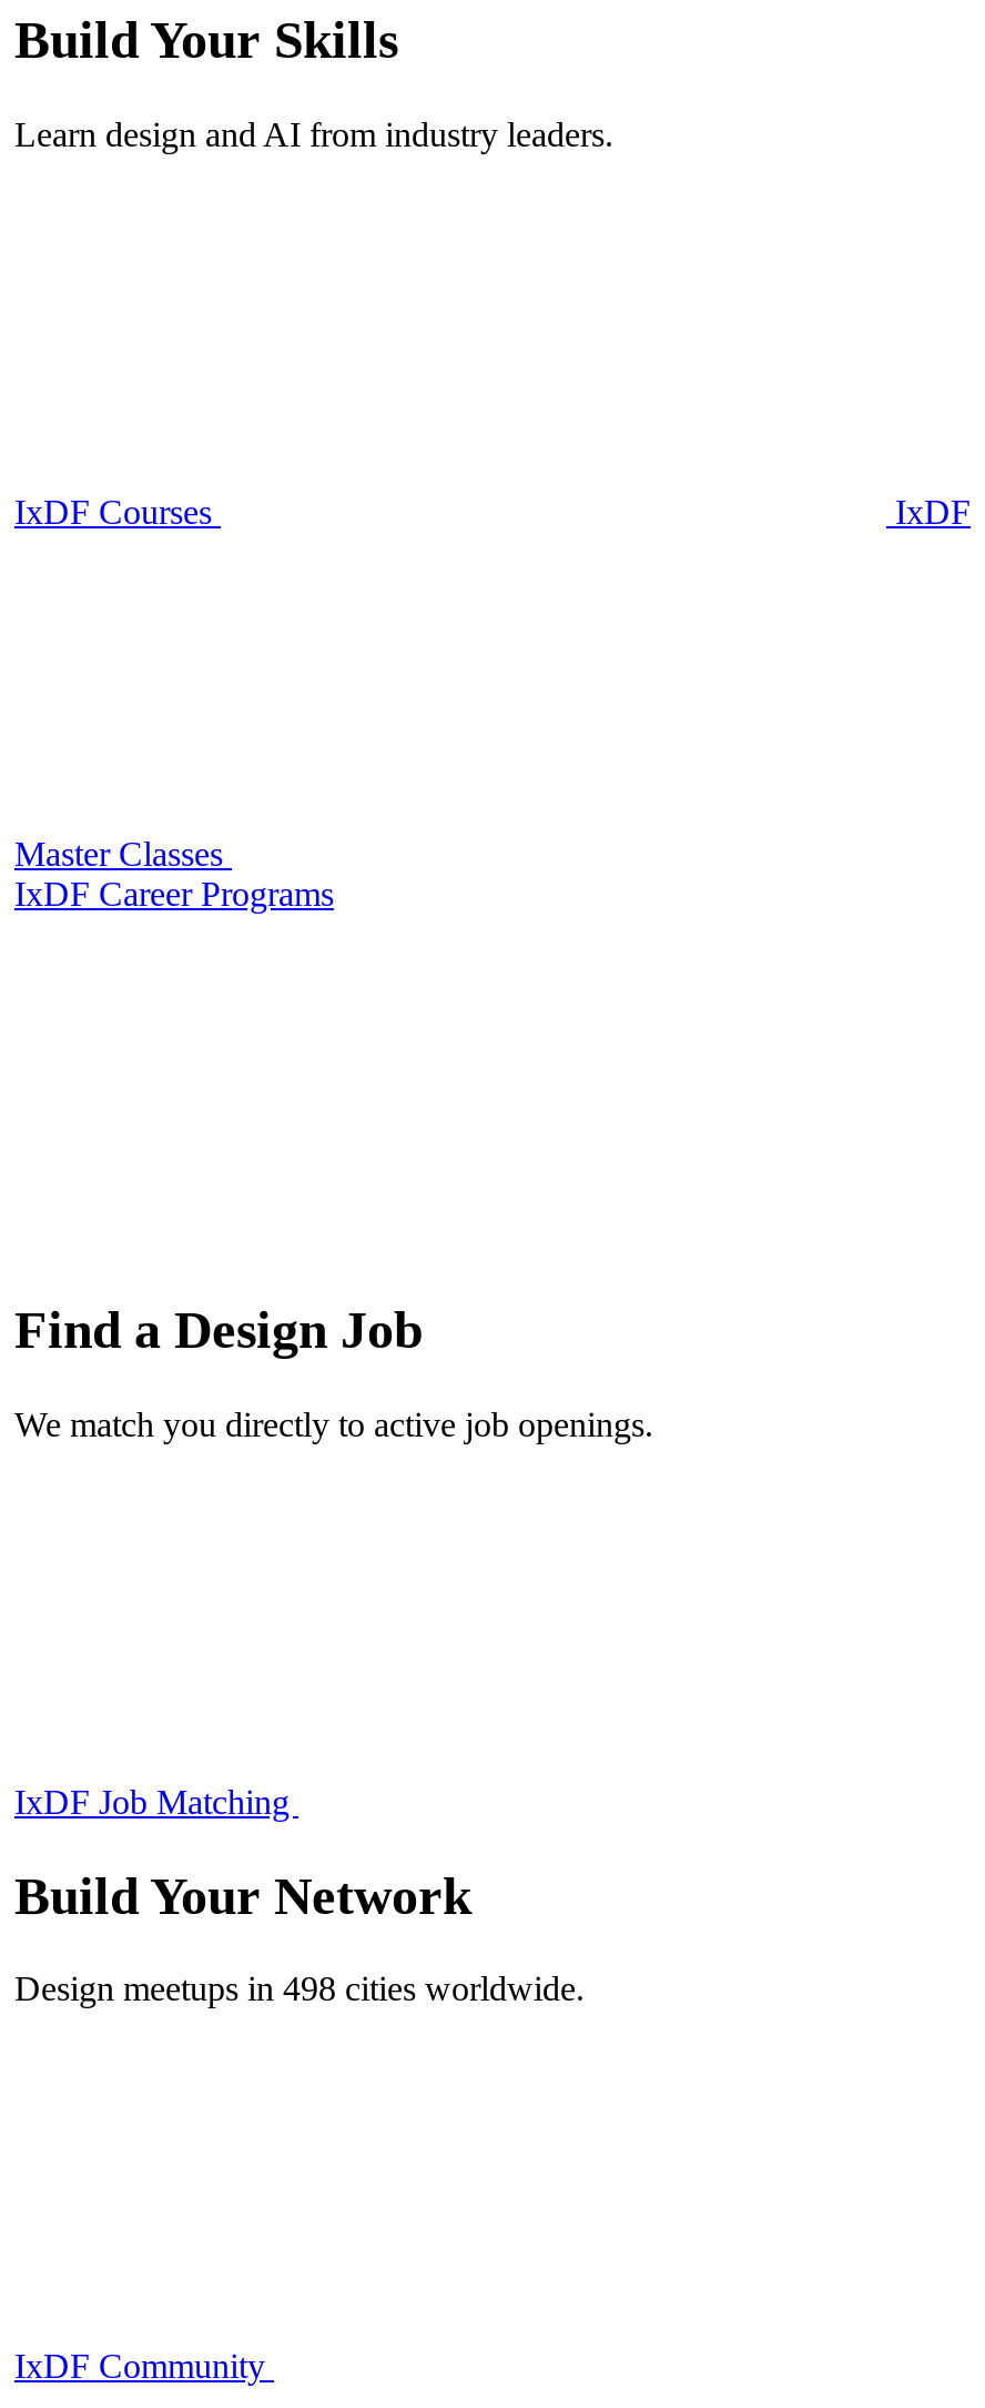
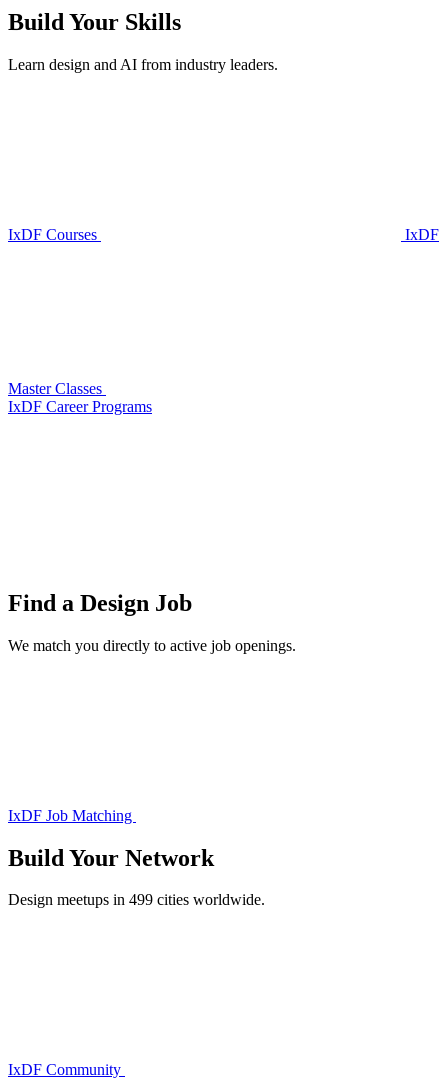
[14,1970,585,2008] Design meetups in 498 cities worldwide. -> [8,891,265,908] Design meetups in 499 cities worldwide.

